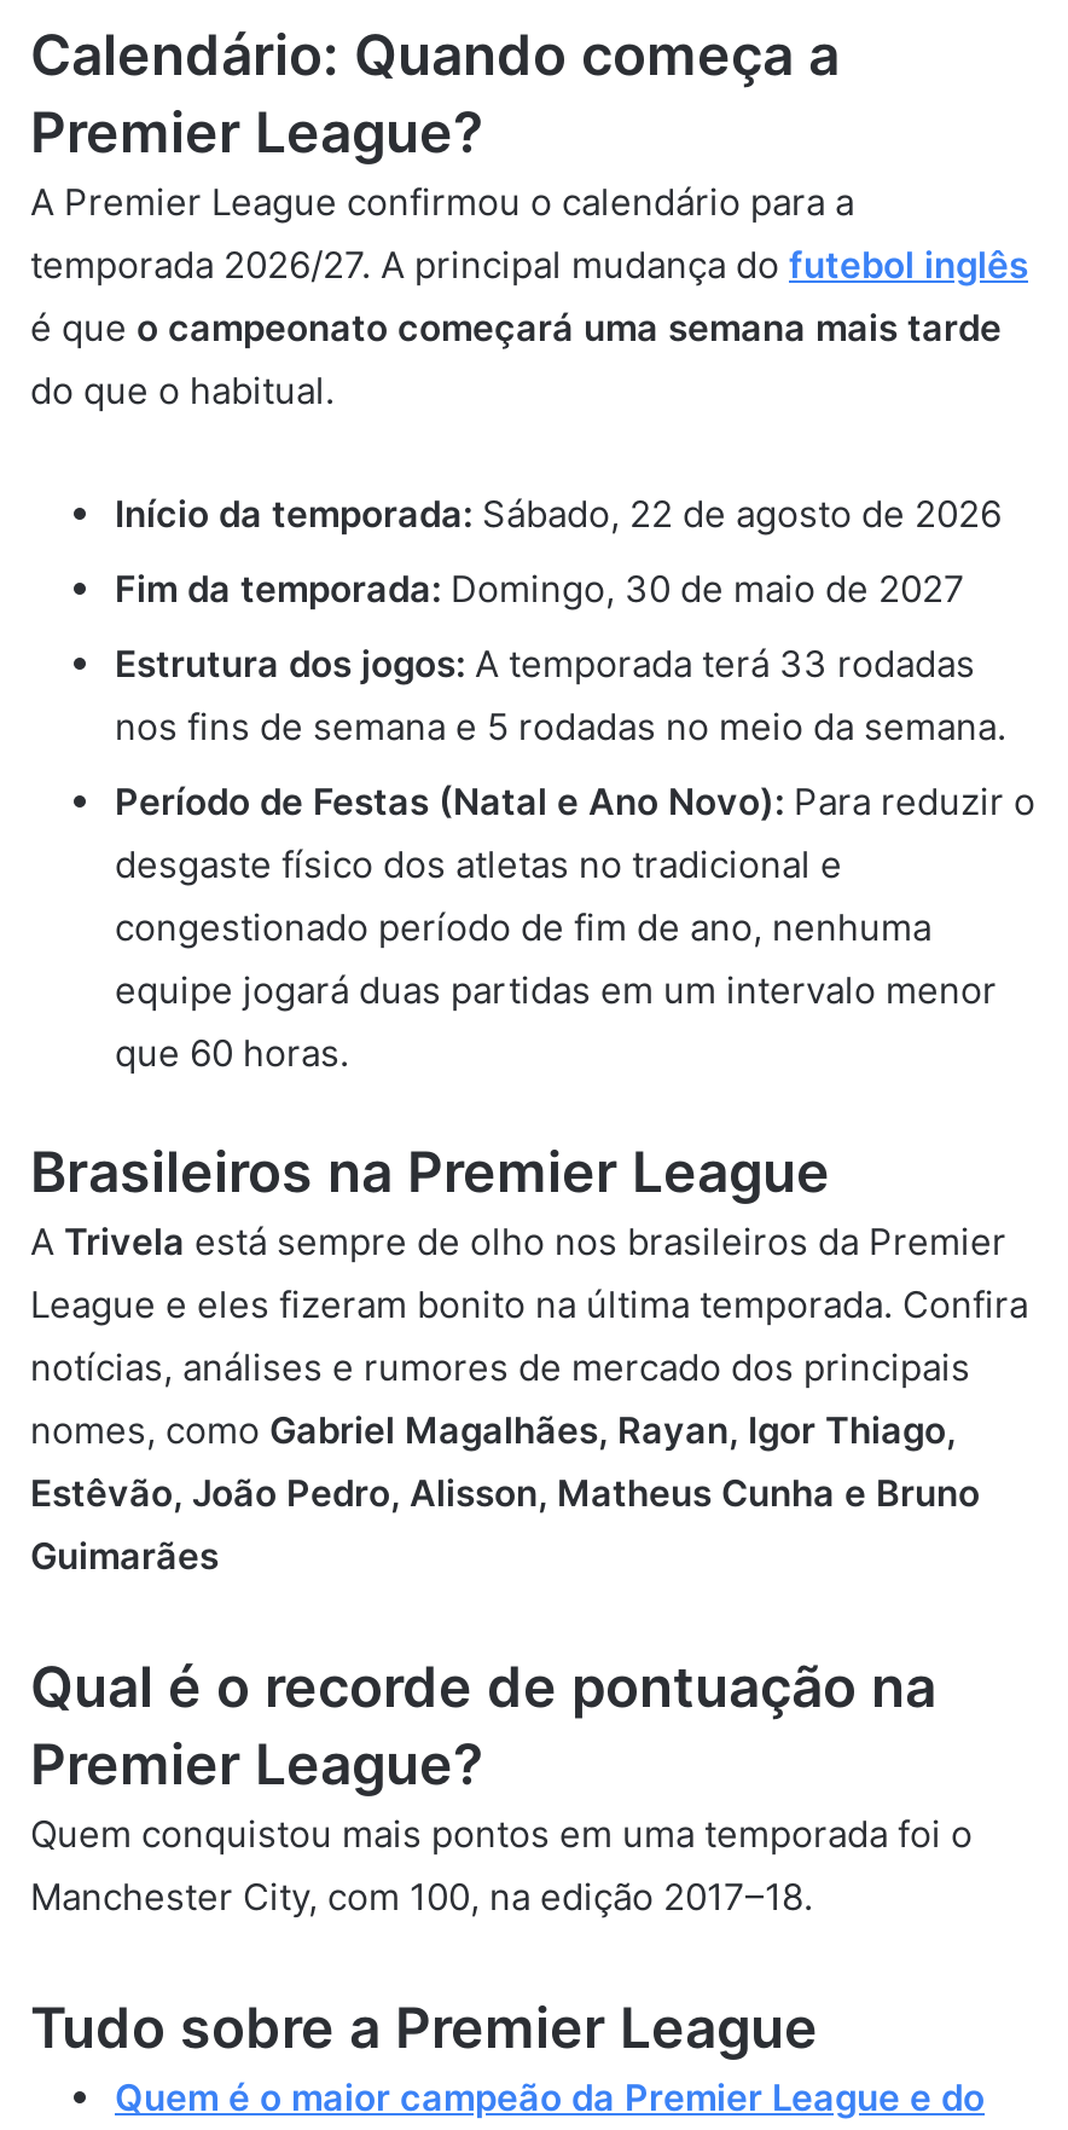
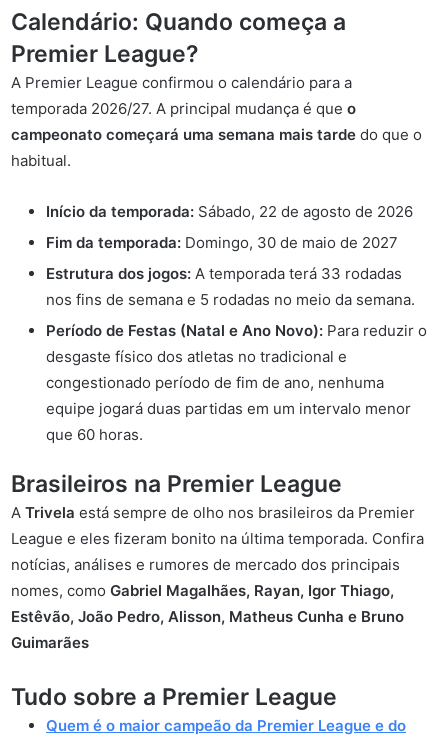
[30,242,1028,413] temporada 2026/27. A principal mudança do futebol inglês | é que o campeonato começará uma semana mais tarde | do que o habitual. -> [11,99,422,170] temporada 2026/27. A principal mudança é que o | campeonato começará uma semana mais tarde do que o | habitual.
[30,1654,973,1920] Qual é o recorde de pontuação na | Premier League? | Quem conquistou mais pontos em uma temporada foi o | Manchester City, com 100, na edição 2017–18. -> none

